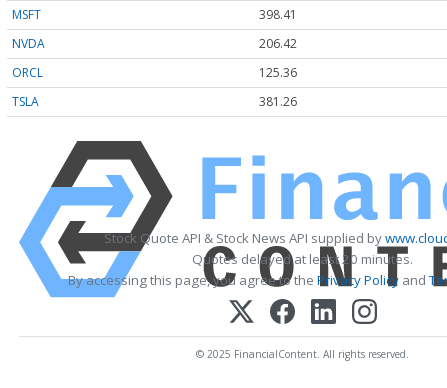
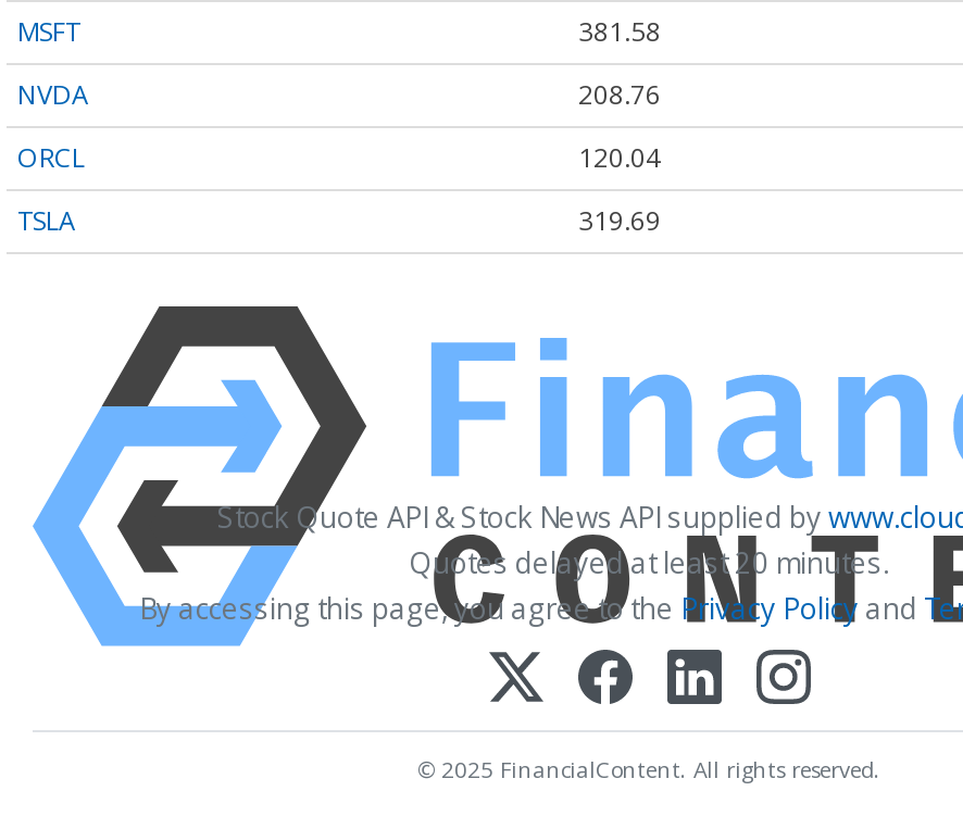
[259,6,297,23] 398.41 -> [578,13,661,50] 381.58
[259,35,297,52] 206.42 -> [578,76,661,113] 208.76
[259,64,297,81] 125.36 -> [578,139,661,176] 120.04
[259,93,297,110] 381.26 -> [578,202,661,239] 319.69

